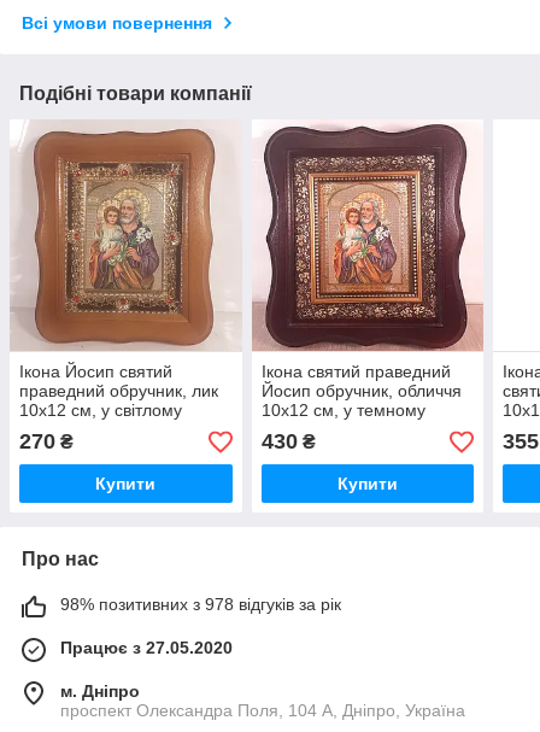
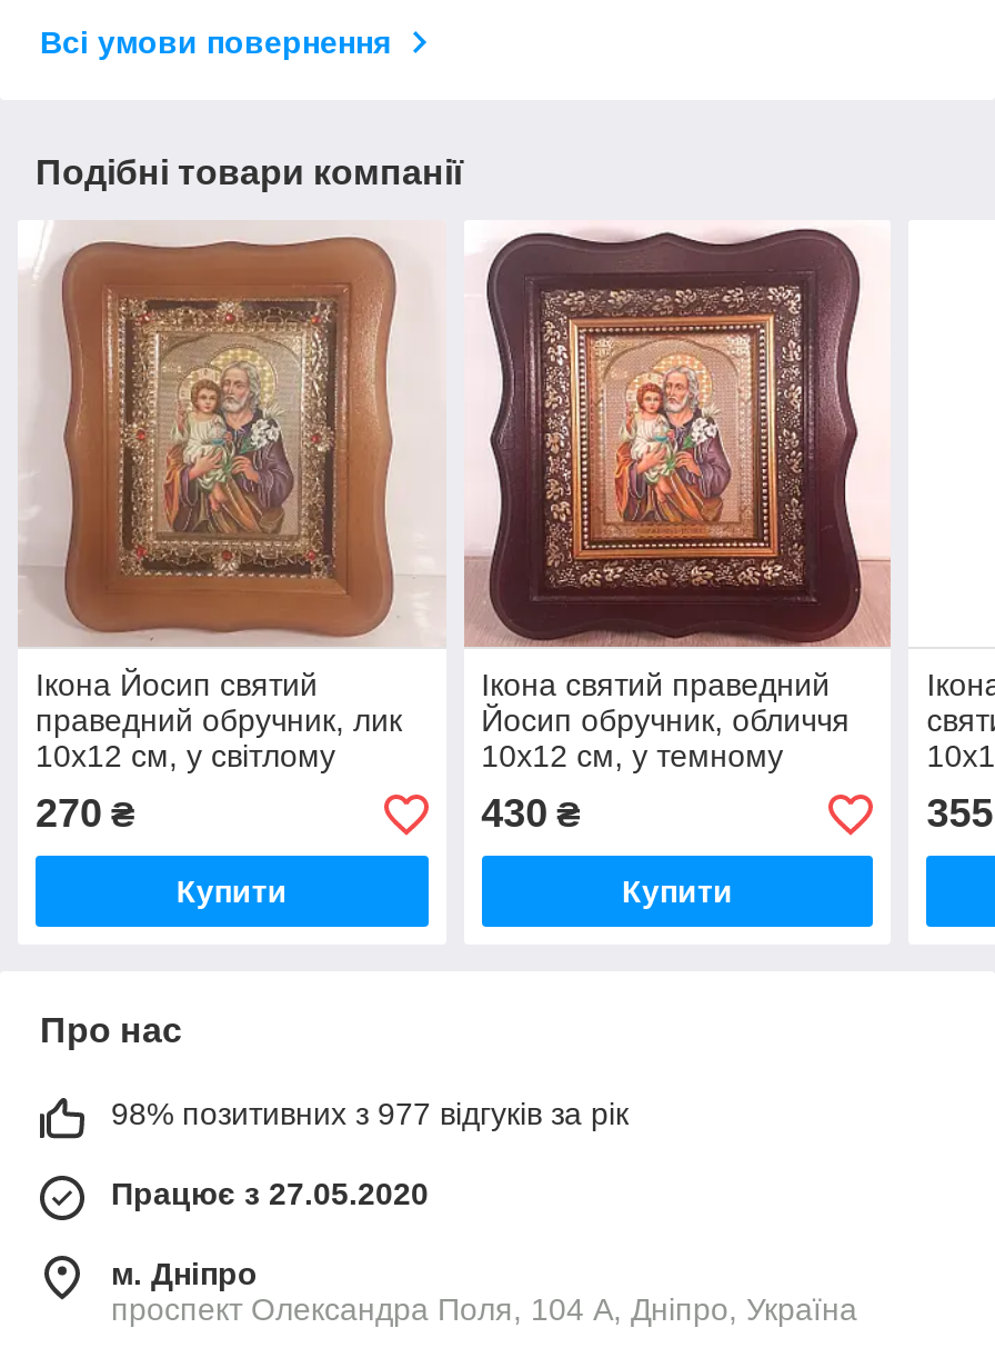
[60,595,341,614] 98% позитивних з 978 відгуків за рік -> [111,1097,629,1132] 98% позитивних з 977 відгуків за рік

